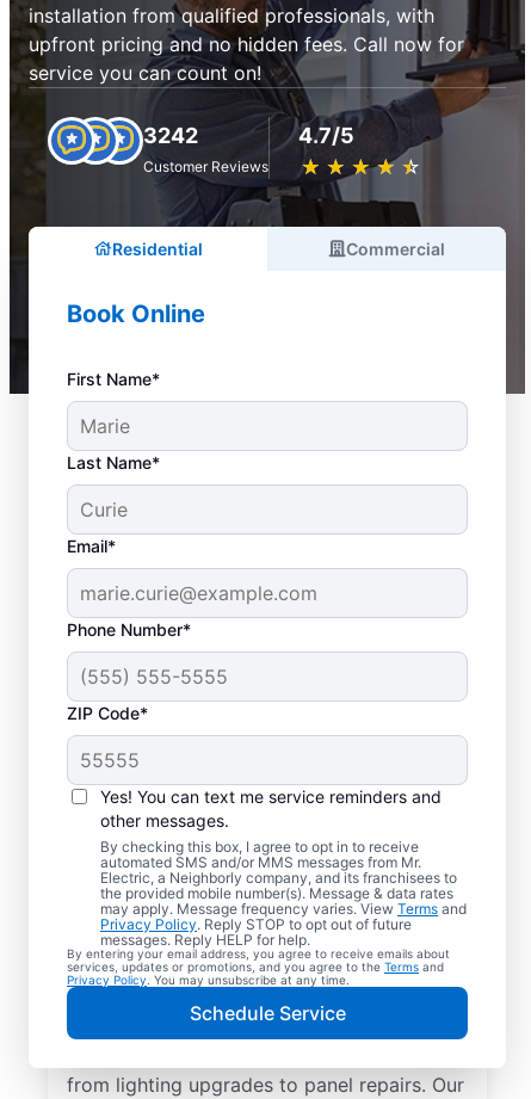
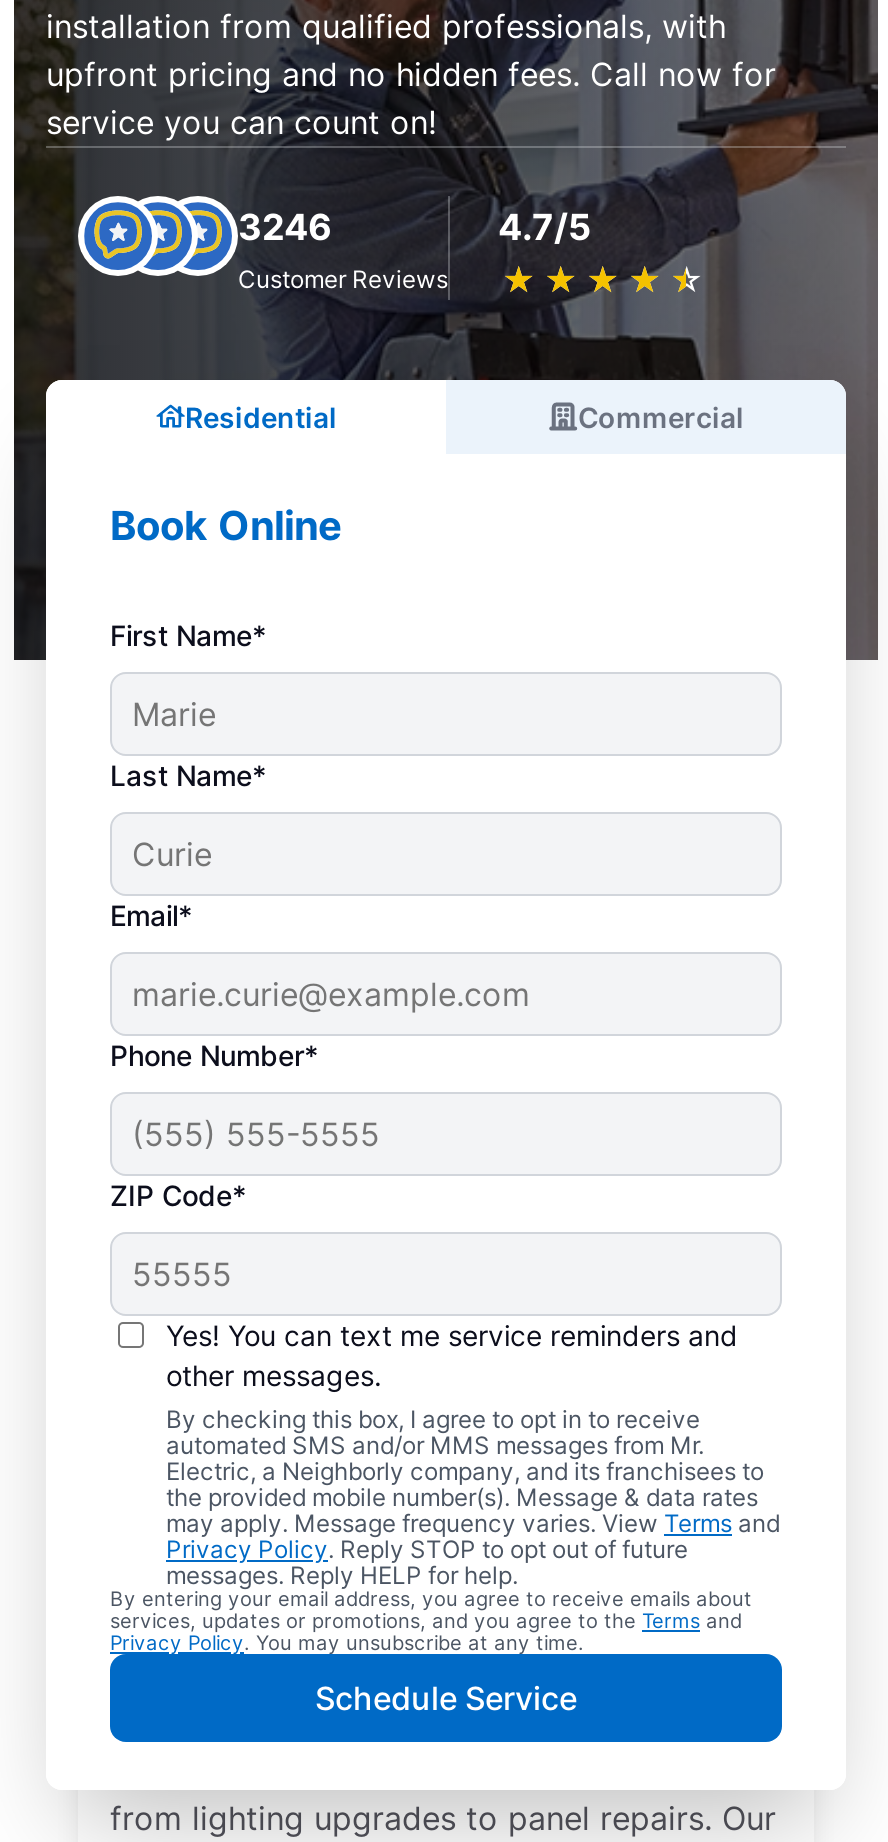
[143,122,198,147] 3242 -> [238,205,332,247] 3246

